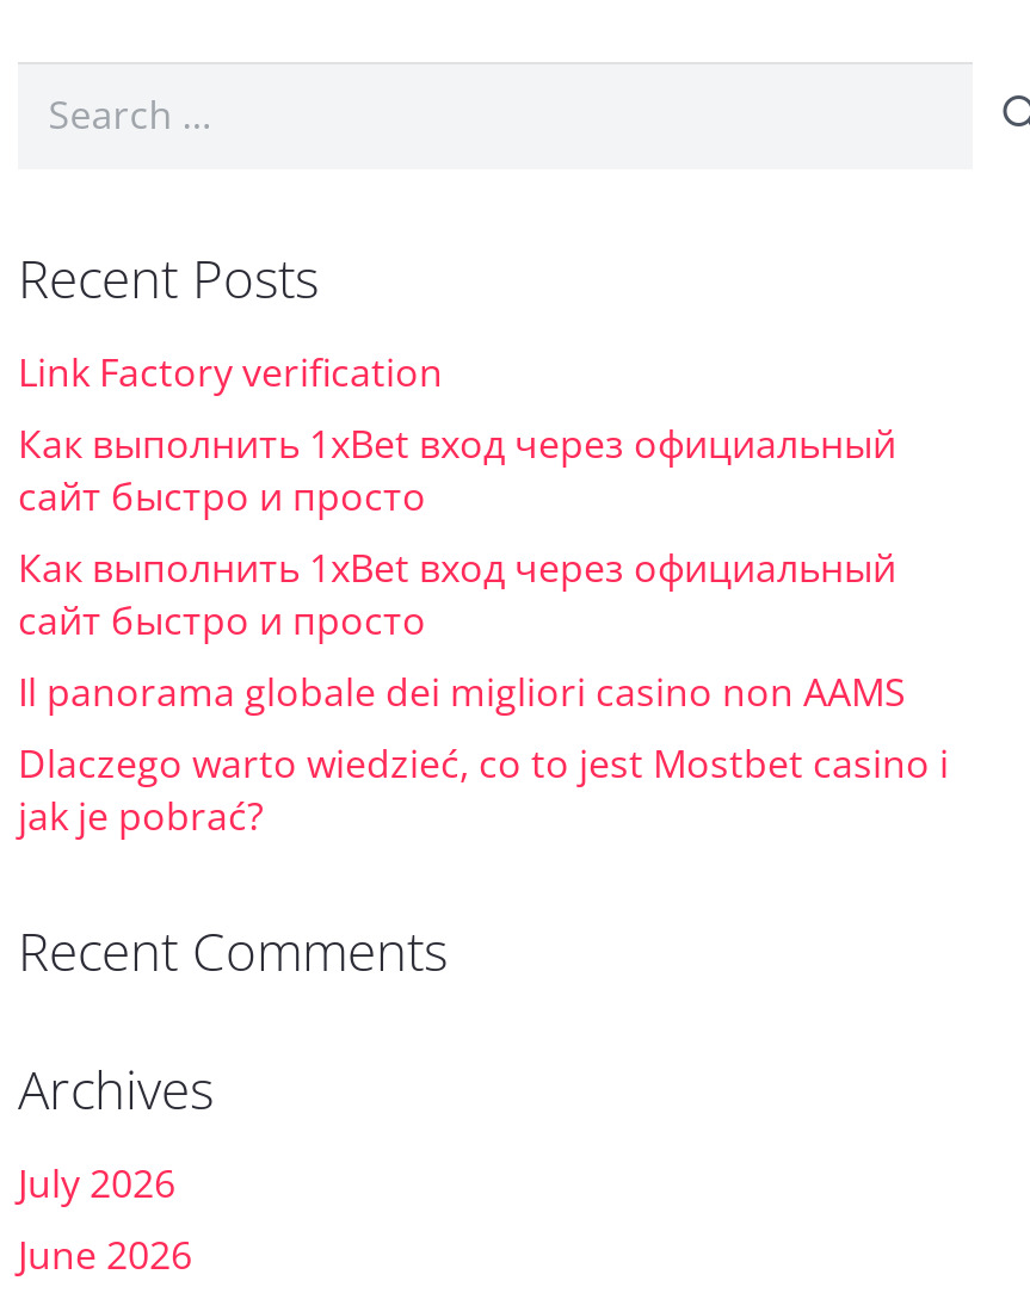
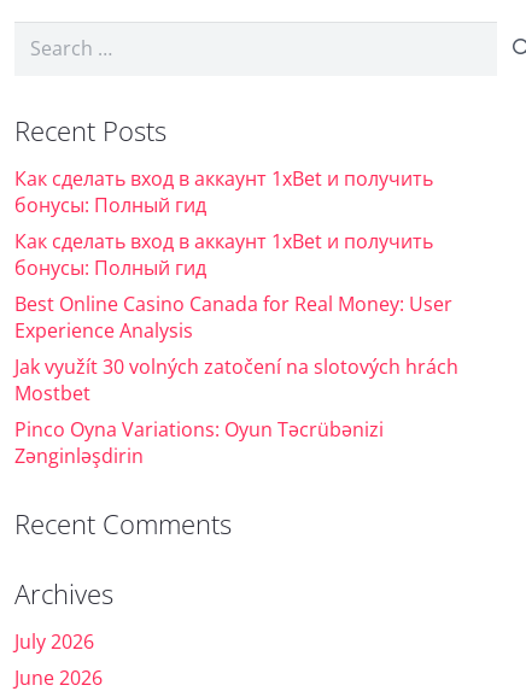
[18,345,949,841] Link Factory verification | Как выполнить 1xBet вход через официальный | сайт быстро и просто | Как выполнить 1xBet вход через официальный | сайт быстро и просто | Il panorama globale dei migliori casino non AAMS | Dlaczego warto wiedzieć, co to jest Mostbet casino i | jak je pobrać? -> [14,165,458,469] Как сделать вход в аккаунт 1xBet и получить | бонусы: Полный гид | Как сделать вход в аккаунт 1xBet и получить | бонусы: Полный гид | Best Online Casino Canada for Real Money: User | Experience Analysis | Jak využít 30 volných zatočení na slotových hrách | Mostbet | Pinco Oyna Variations: Oyun Təcrübənizi | Zənginləşdirin

